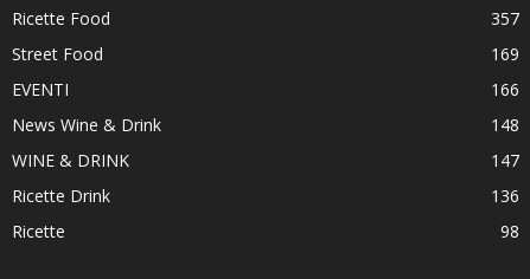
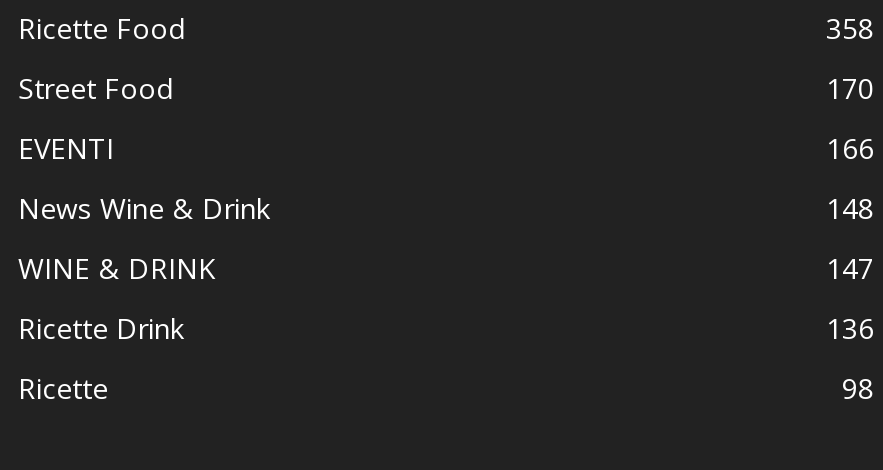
[491,7,519,30] 357 -> [826,10,874,48] 358
[491,43,519,65] 169 -> [826,70,874,108] 170

